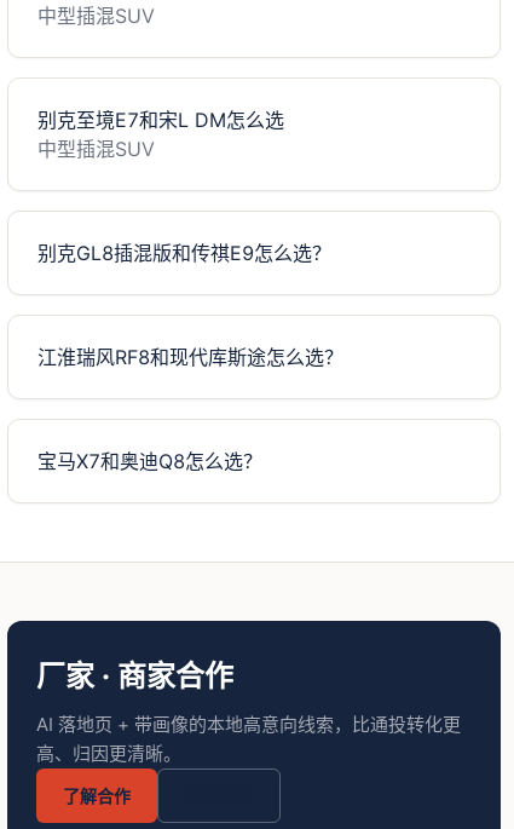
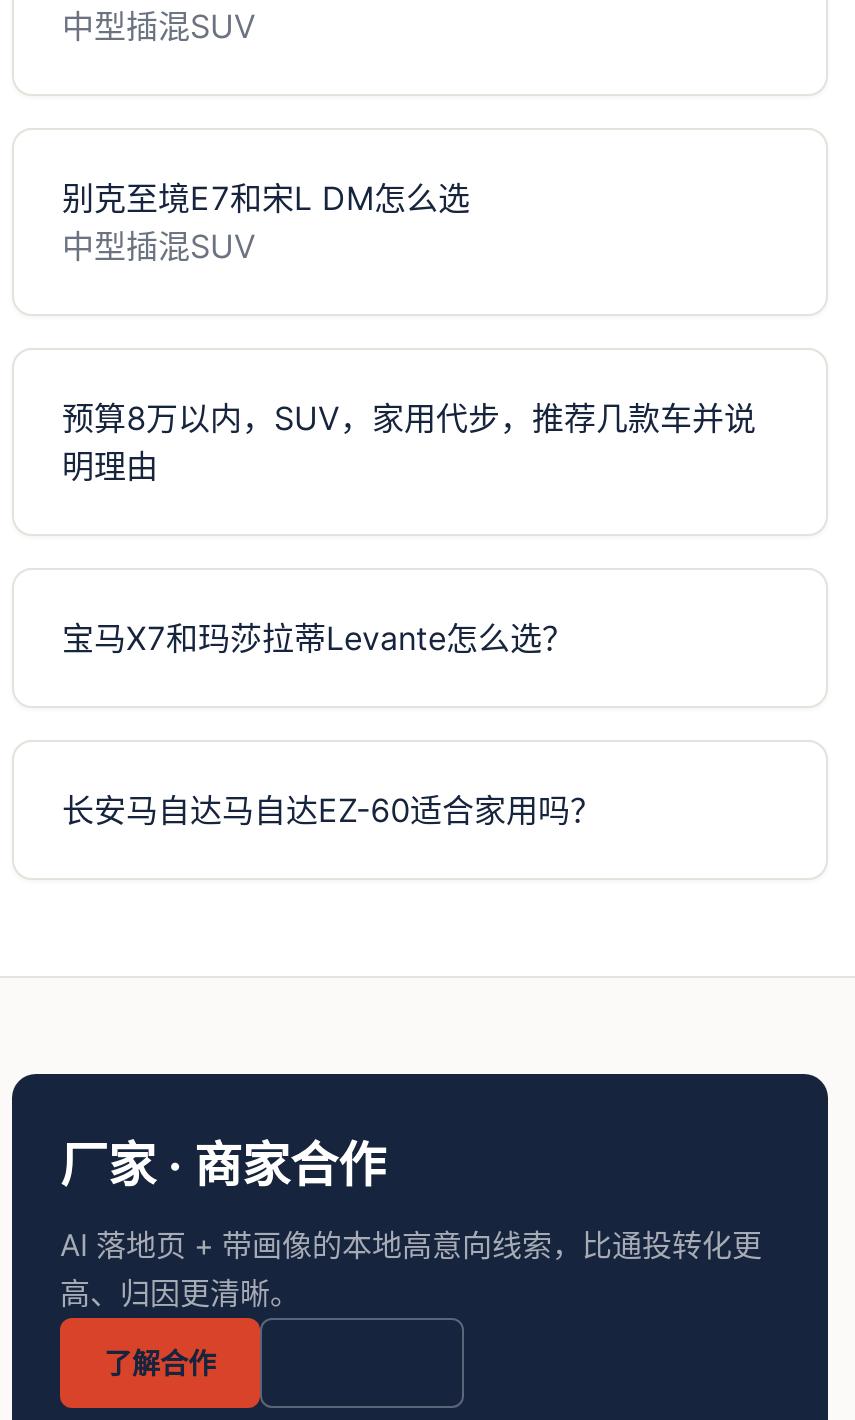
[37,241,331,265] 别克GL8插混版和传祺E9怎么选？ -> [62,398,756,486] 预算8万以内，SUV，家用代步，推荐几款车并说 | 明理由
[37,345,343,369] 江淮瑞风RF8和现代库斯途怎么选？ -> [62,618,574,658] 宝马X7和玛莎拉蒂Levante怎么选？
[37,449,262,473] 宝马X7和奥迪Q8怎么选？ -> [62,790,602,830] 长安马自达马自达EZ-60适合家用吗？

